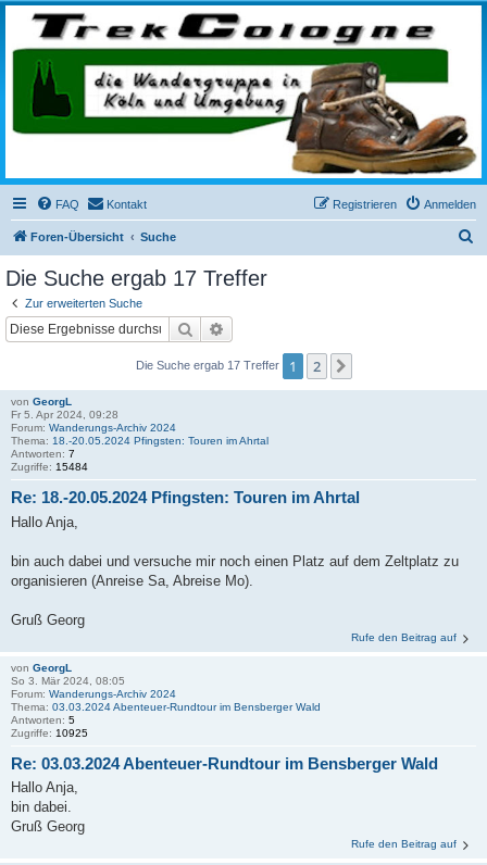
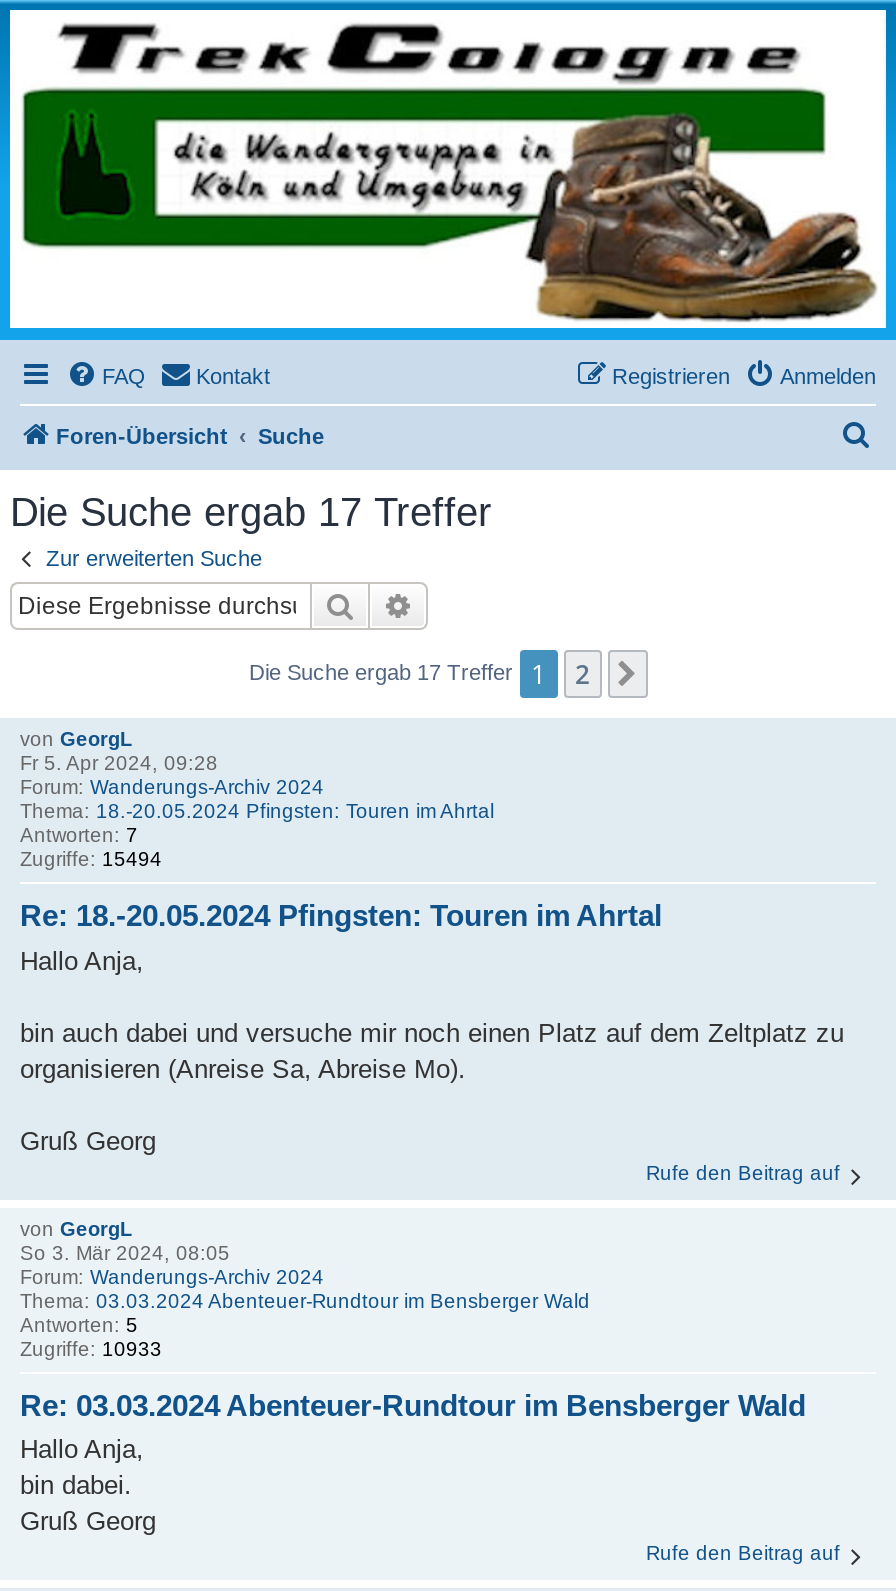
[11,461,88,473] Zugriffe: 15484 -> [20,849,162,871] Zugriffe: 15494
[11,727,88,739] Zugriffe: 10925 -> [20,1338,162,1360] Zugriffe: 10933

